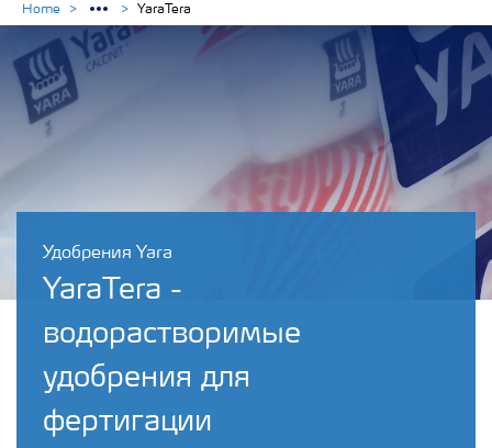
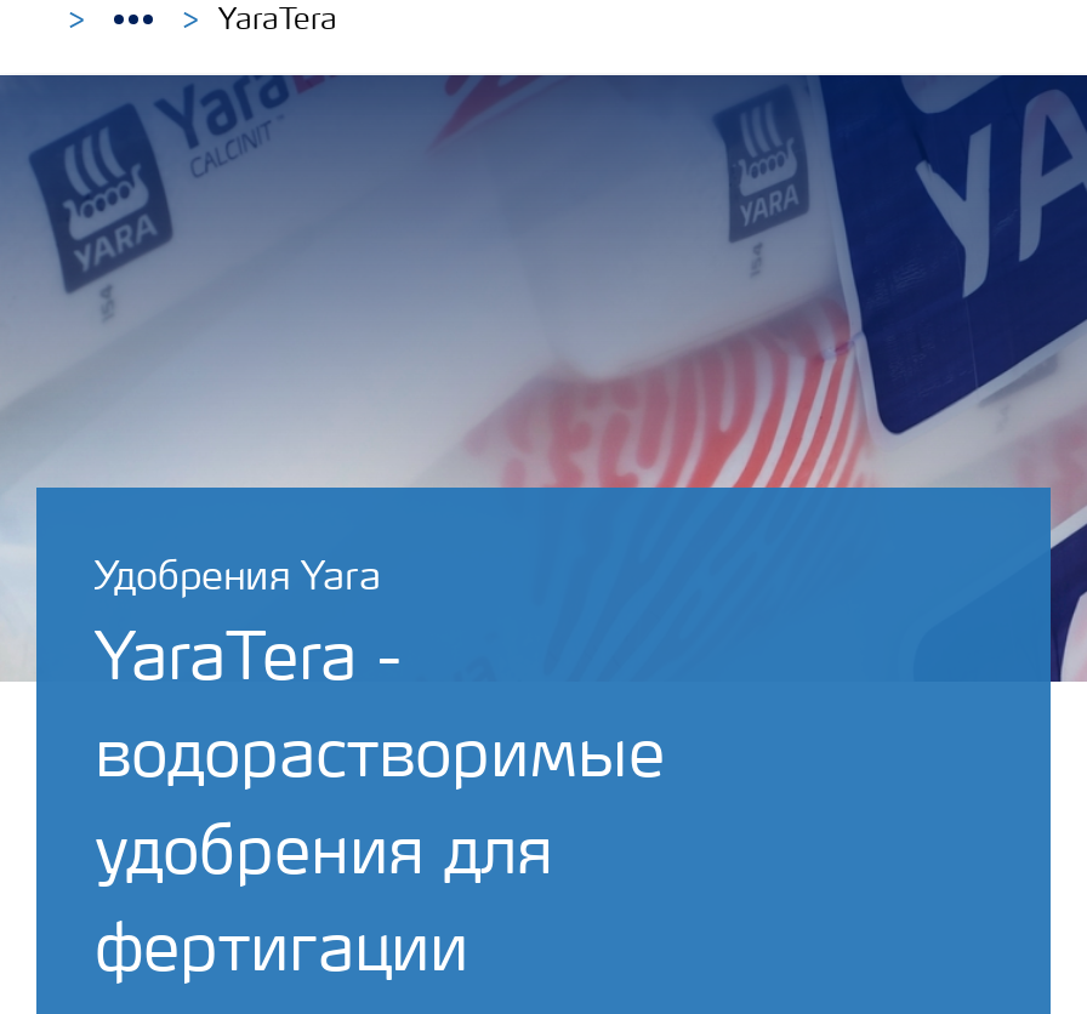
[22,3,60,16] Home -> none

